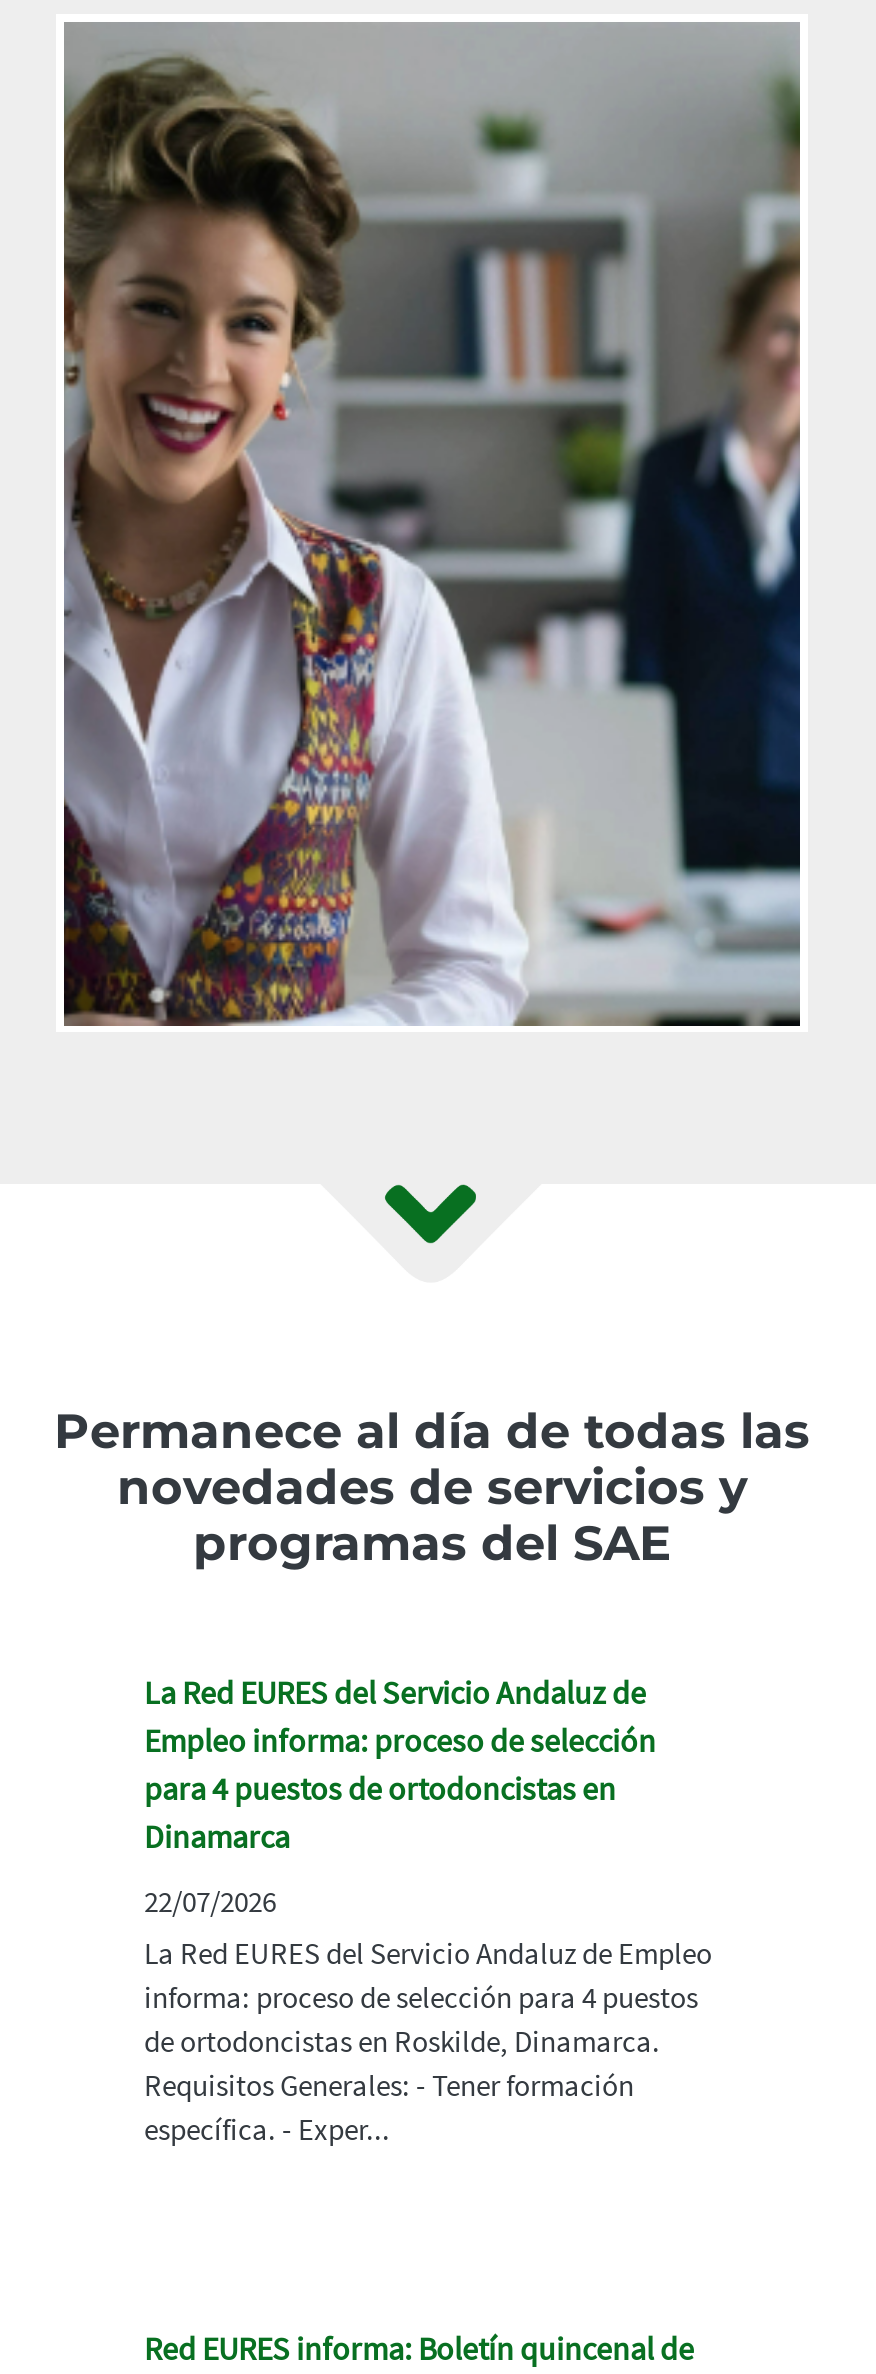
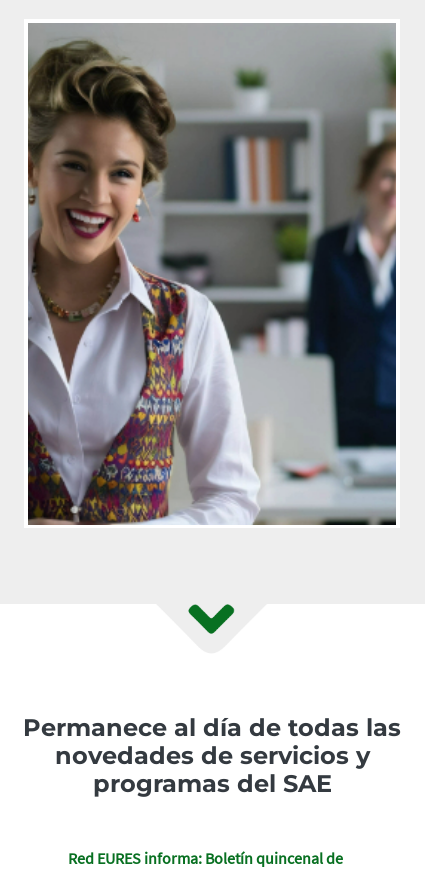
[144,1672,712,2148] La Red EURES del Servicio Andaluz de | Empleo informa: proceso de selección | para 4 puestos de ortodoncistas en | Dinamarca | 22/07/2026 | La Red EURES del Servicio Andaluz de Empleo | informa: proceso de selección para 4 puestos | de ortodoncistas en Roskilde, Dinamarca. | Requisitos Generales: - Tener formación | específica. - Exper... -> none

